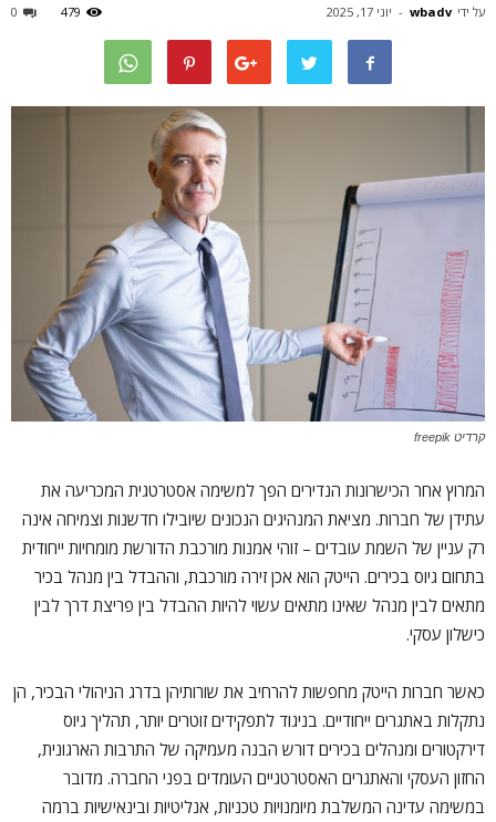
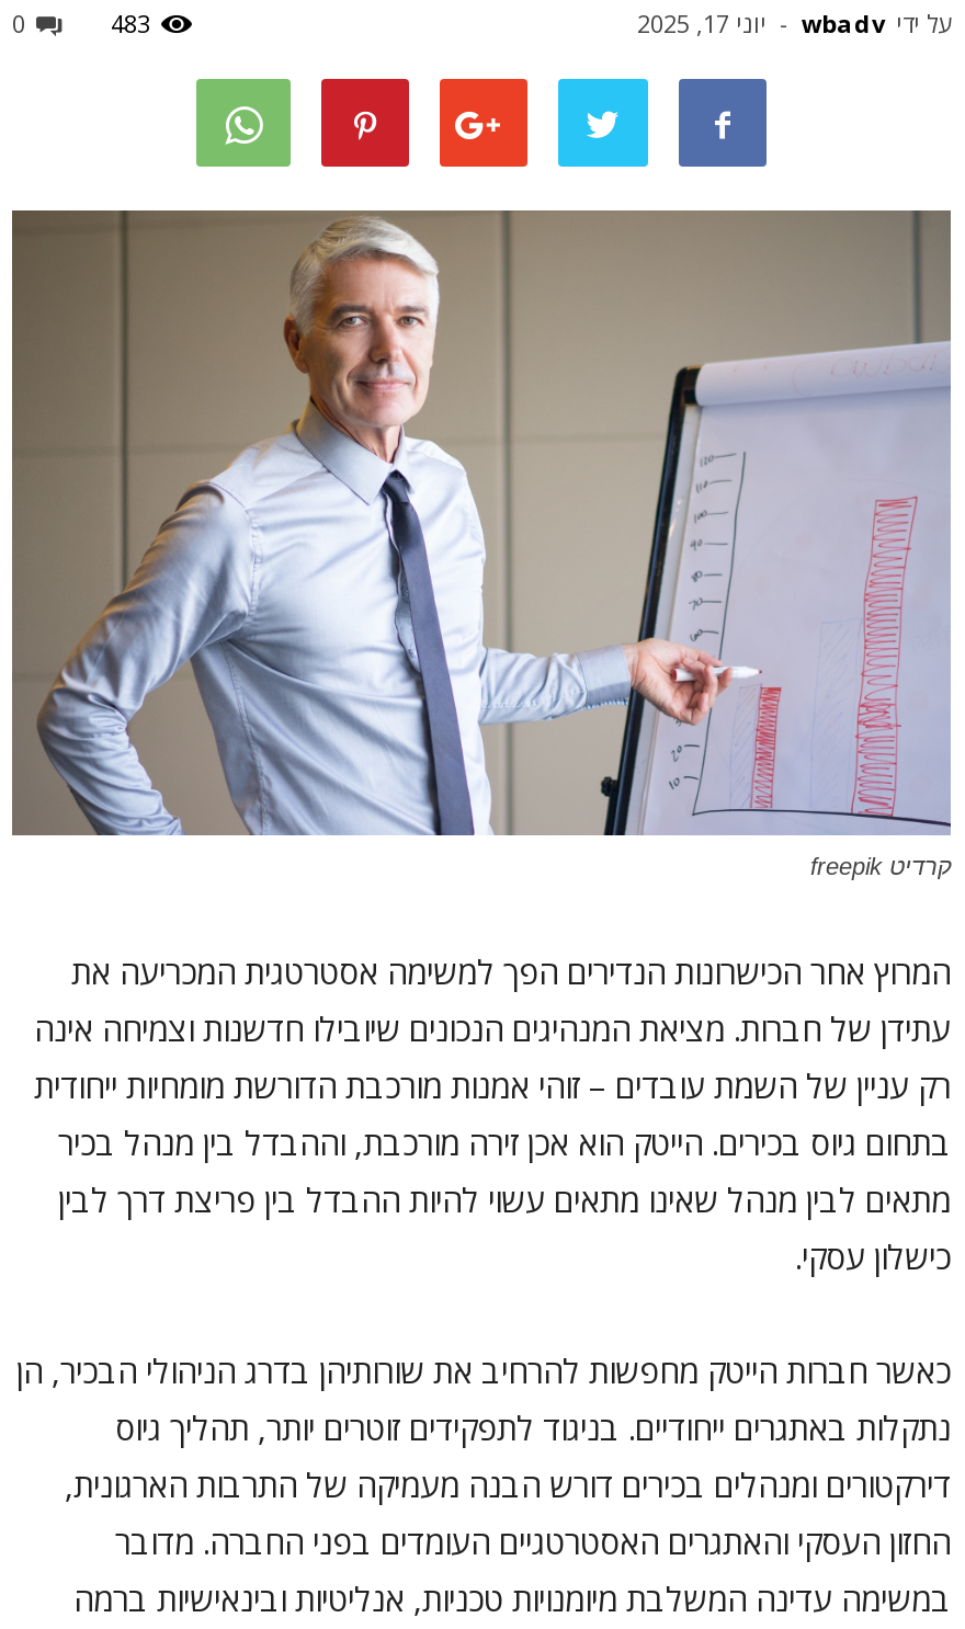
[61,3,81,20] 479 -> [111,7,150,39] 483

